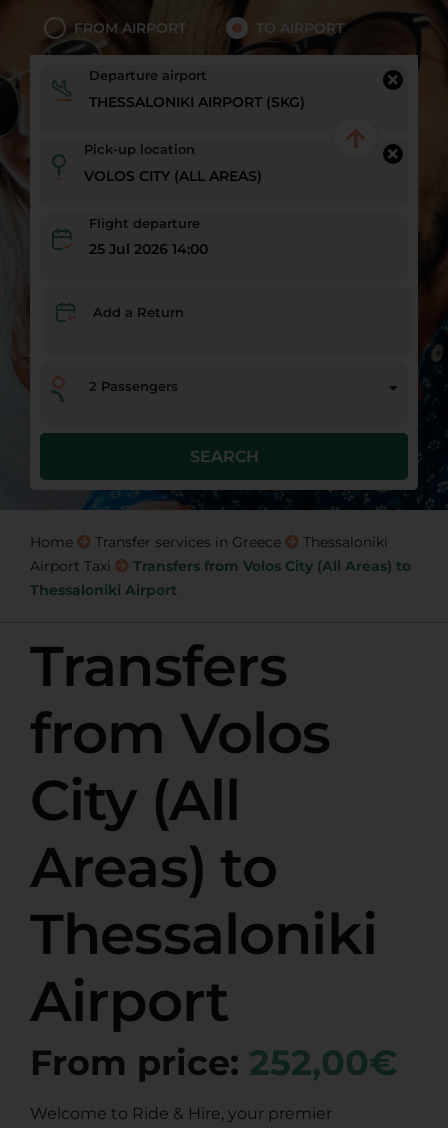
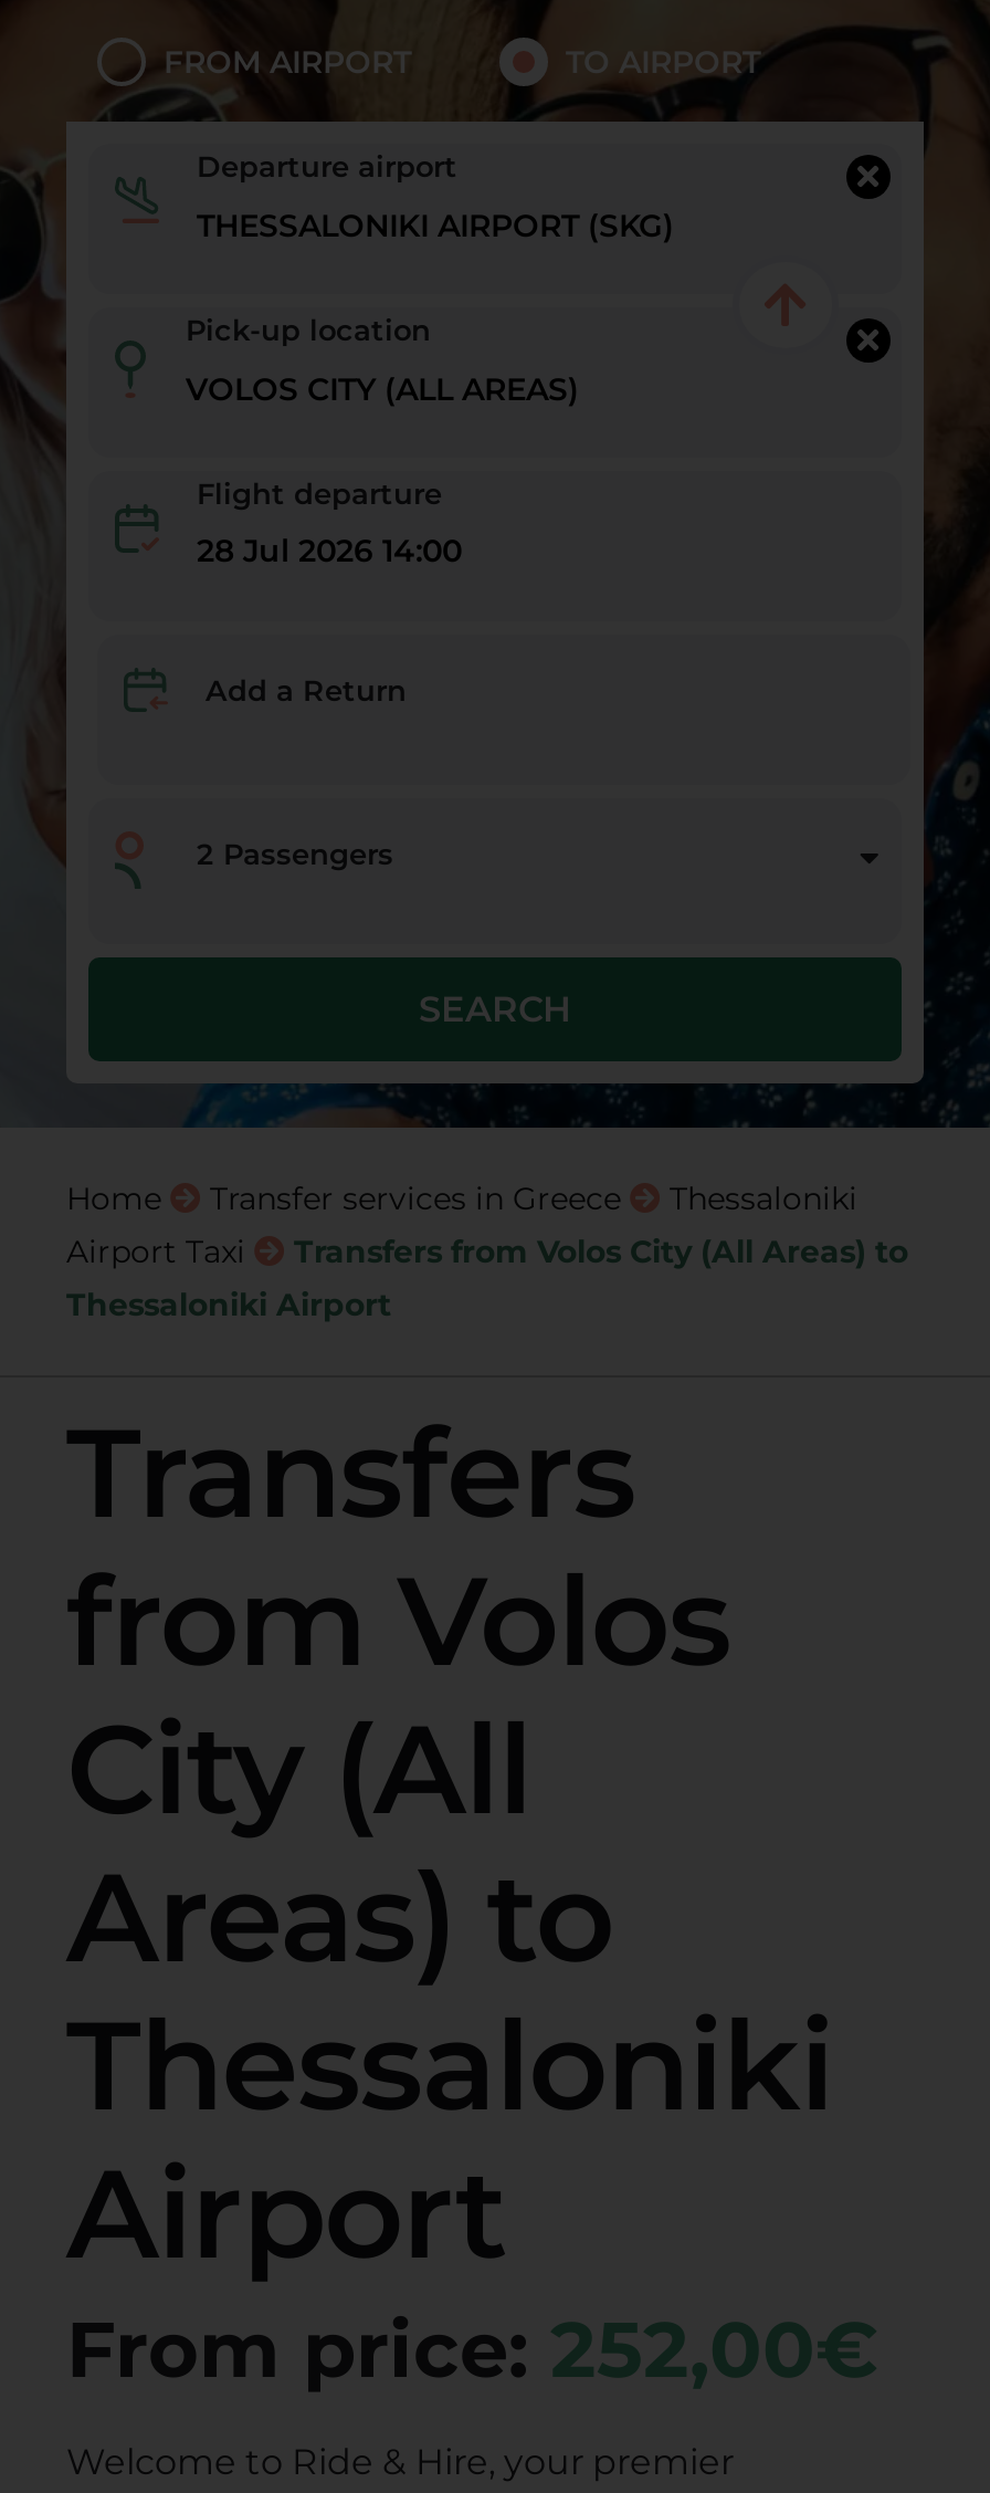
[89,240,208,258] 25 Jul 2026 14:00 -> [197,531,462,570] 28 Jul 2026 14:00

